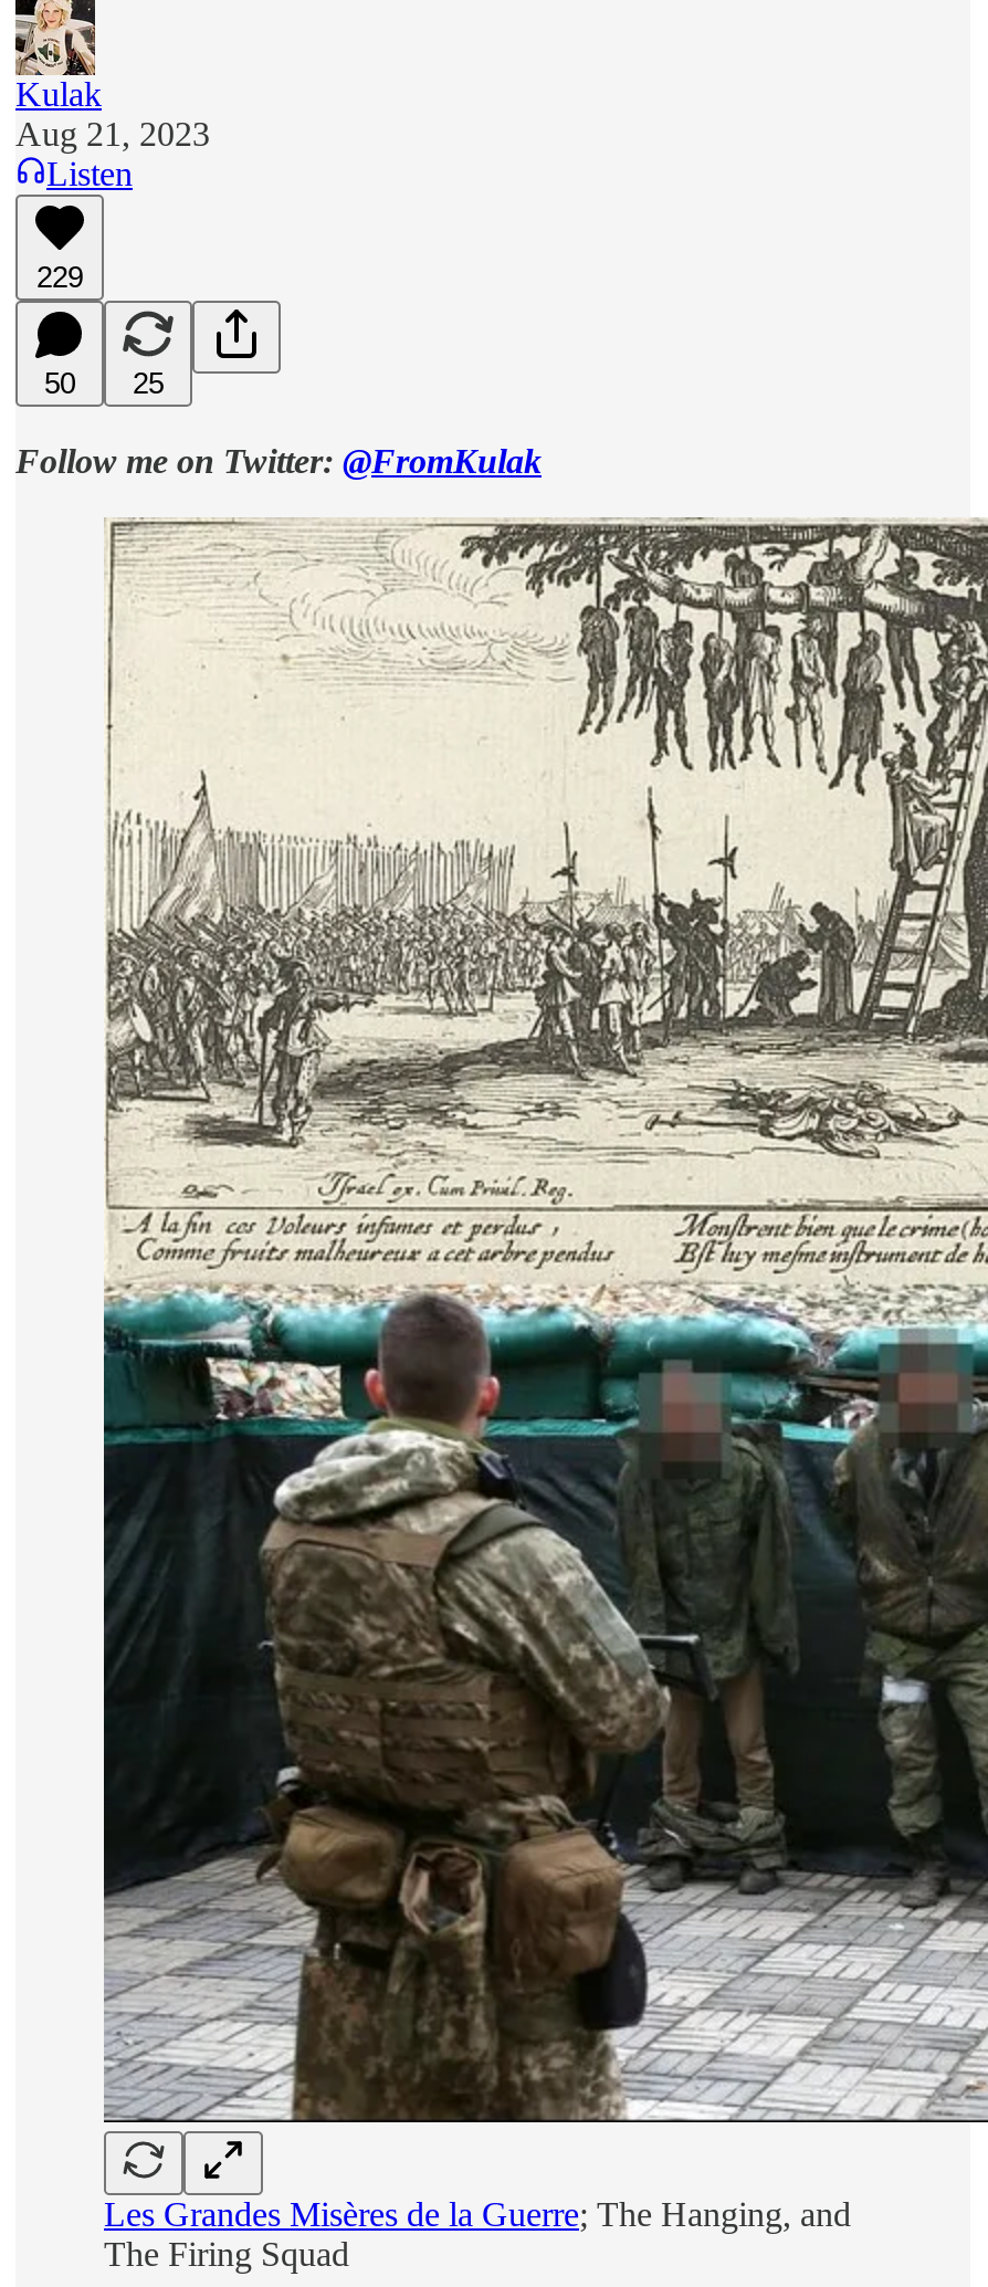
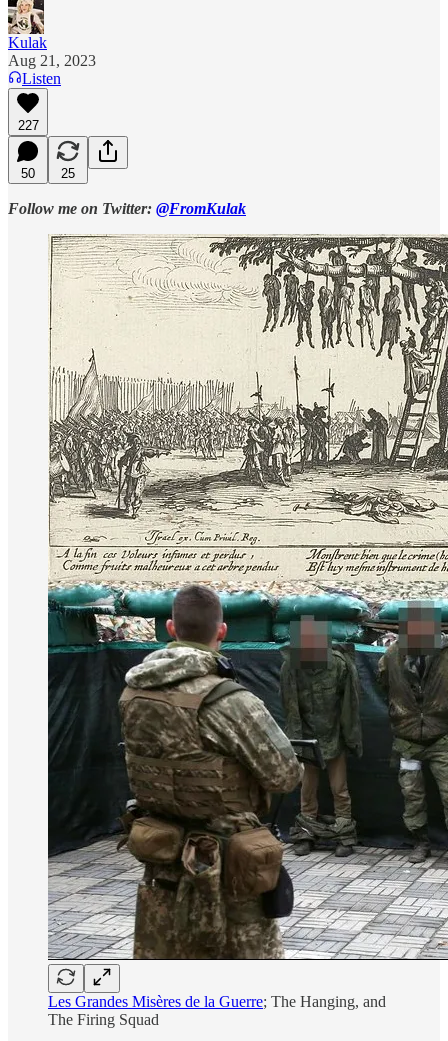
[36,260,83,293] 229 -> [17,117,38,132] 227

